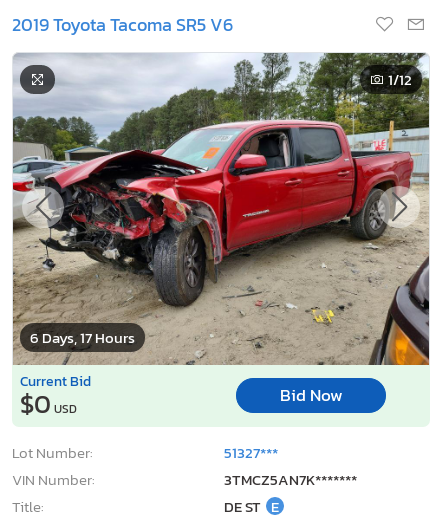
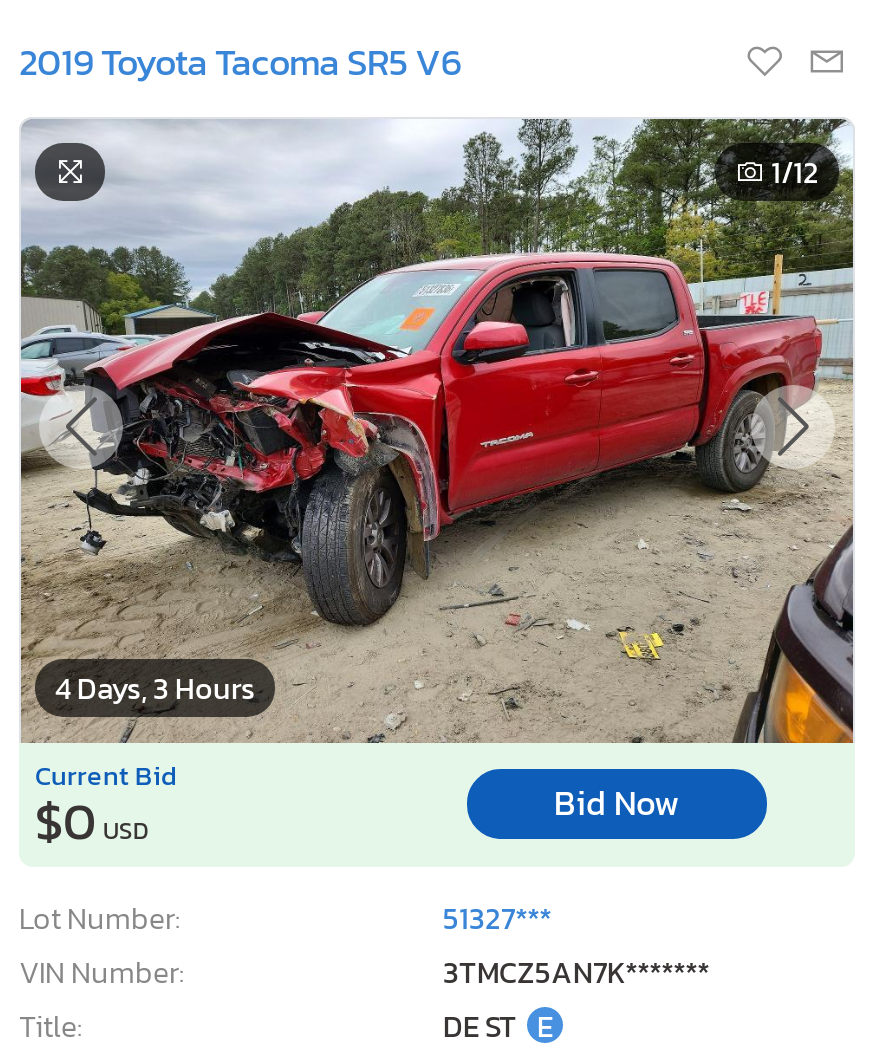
[30,326,135,349] 6 Days, 17 Hours -> [55,664,255,710] 4 Days, 3 Hours

